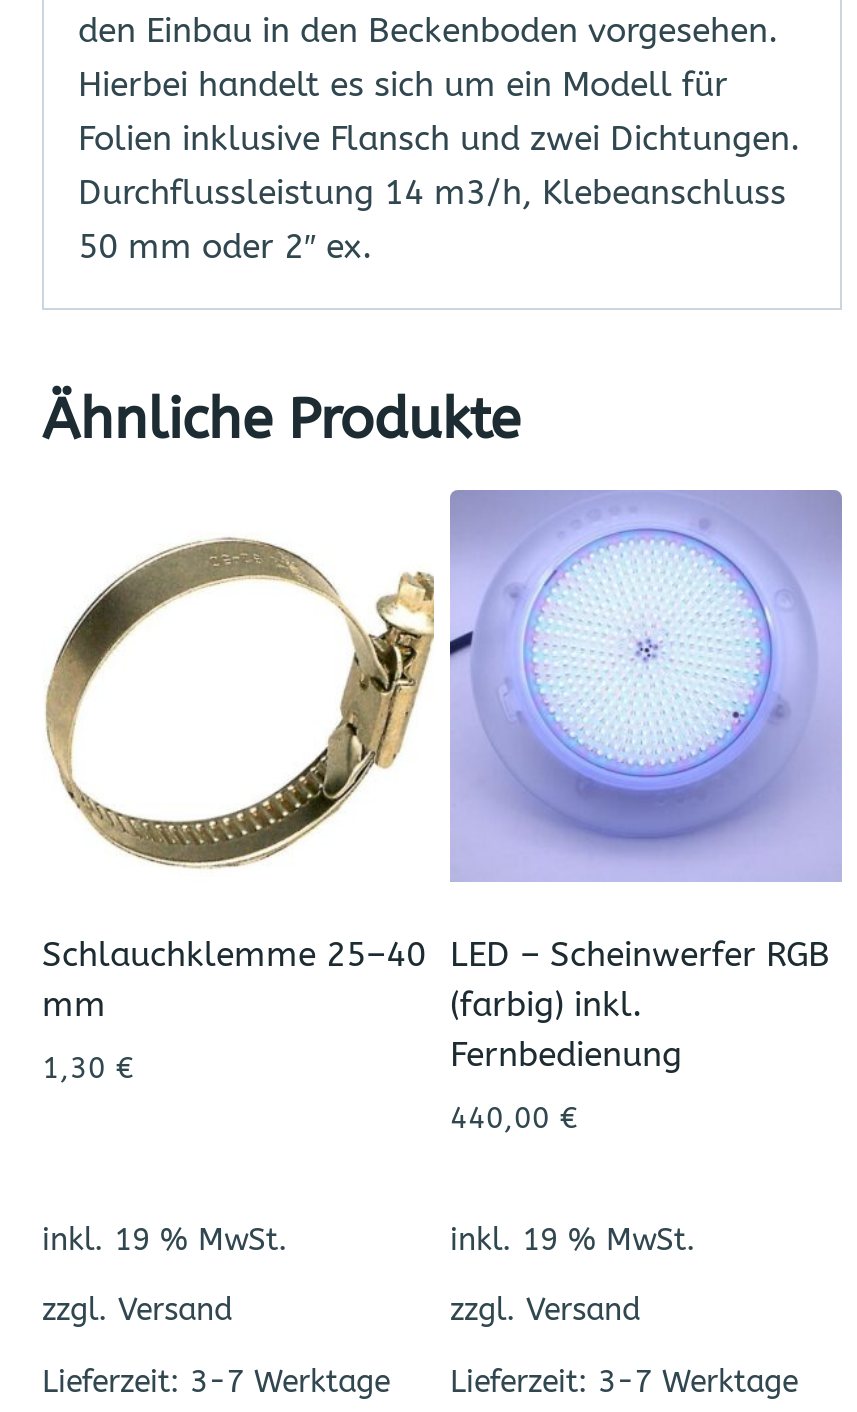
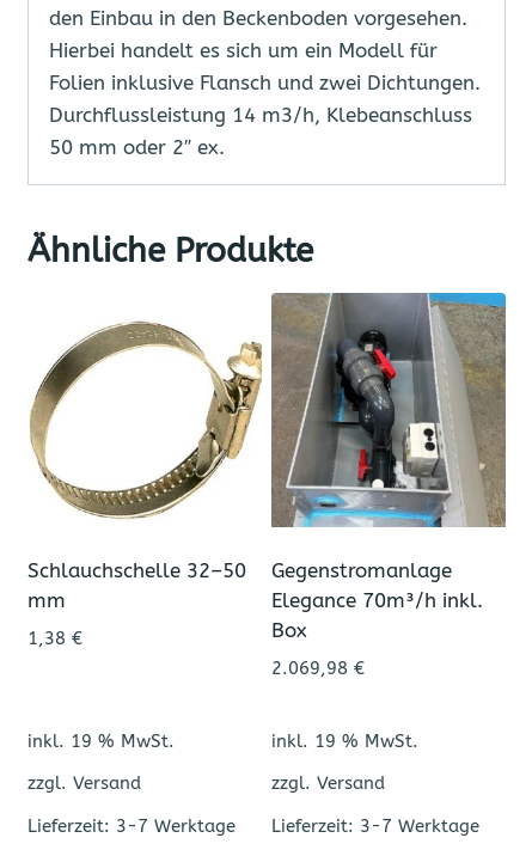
[448,488,844,1073] [image] | LED – Scheinwerfer RGB | (farbig) inkl. | Fernbedienung -> [270,292,507,641] [image] | Gegenstromanlage | Elegance 70m³/h inkl. | Box
[42,933,426,973] Schlauchklemme 25–40 -> [27,558,246,582] Schlauchschelle 32–50
[42,1051,134,1085] 1,30 € -> [27,628,82,649] 1,38 €
[450,1101,578,1135] 440,00 € -> [271,658,365,678] 2.069,98 €

